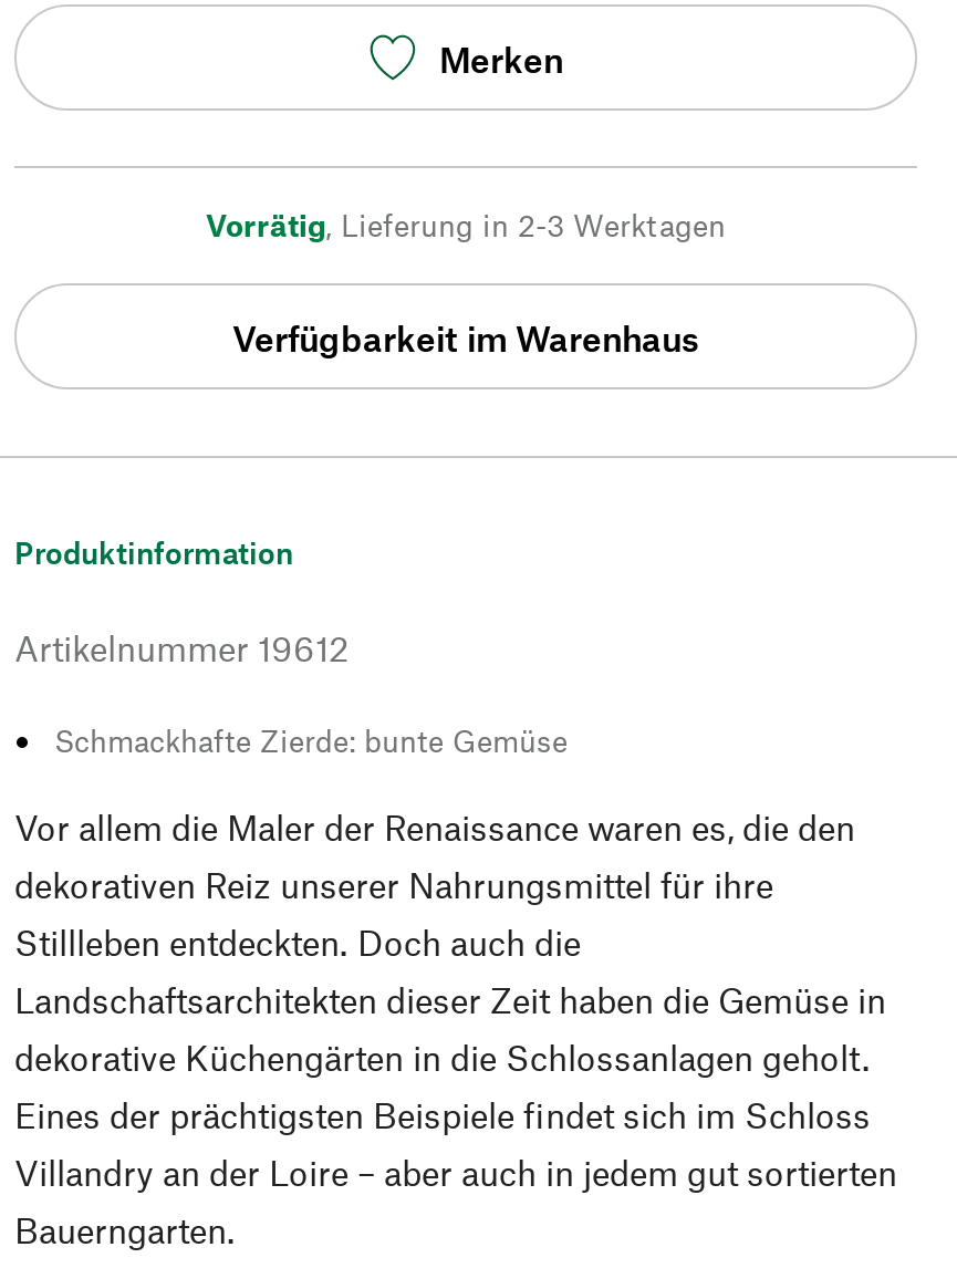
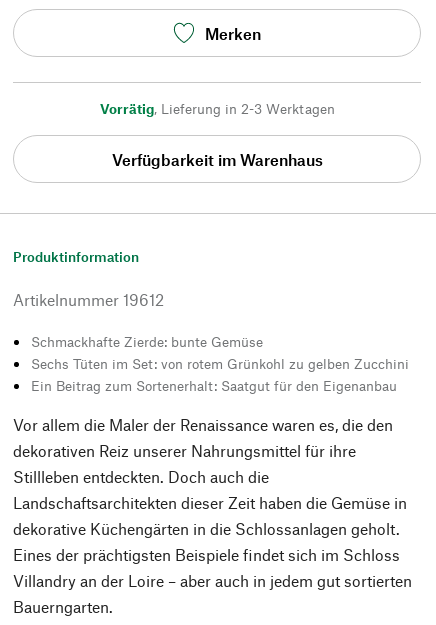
none -> [31,355,409,394] Sechs Tüten im Set: von rotem Grünkohl zu gelben Zucchini | Ein Beitrag zum Sortenerhalt: Saatgut für den Eigenanbau

